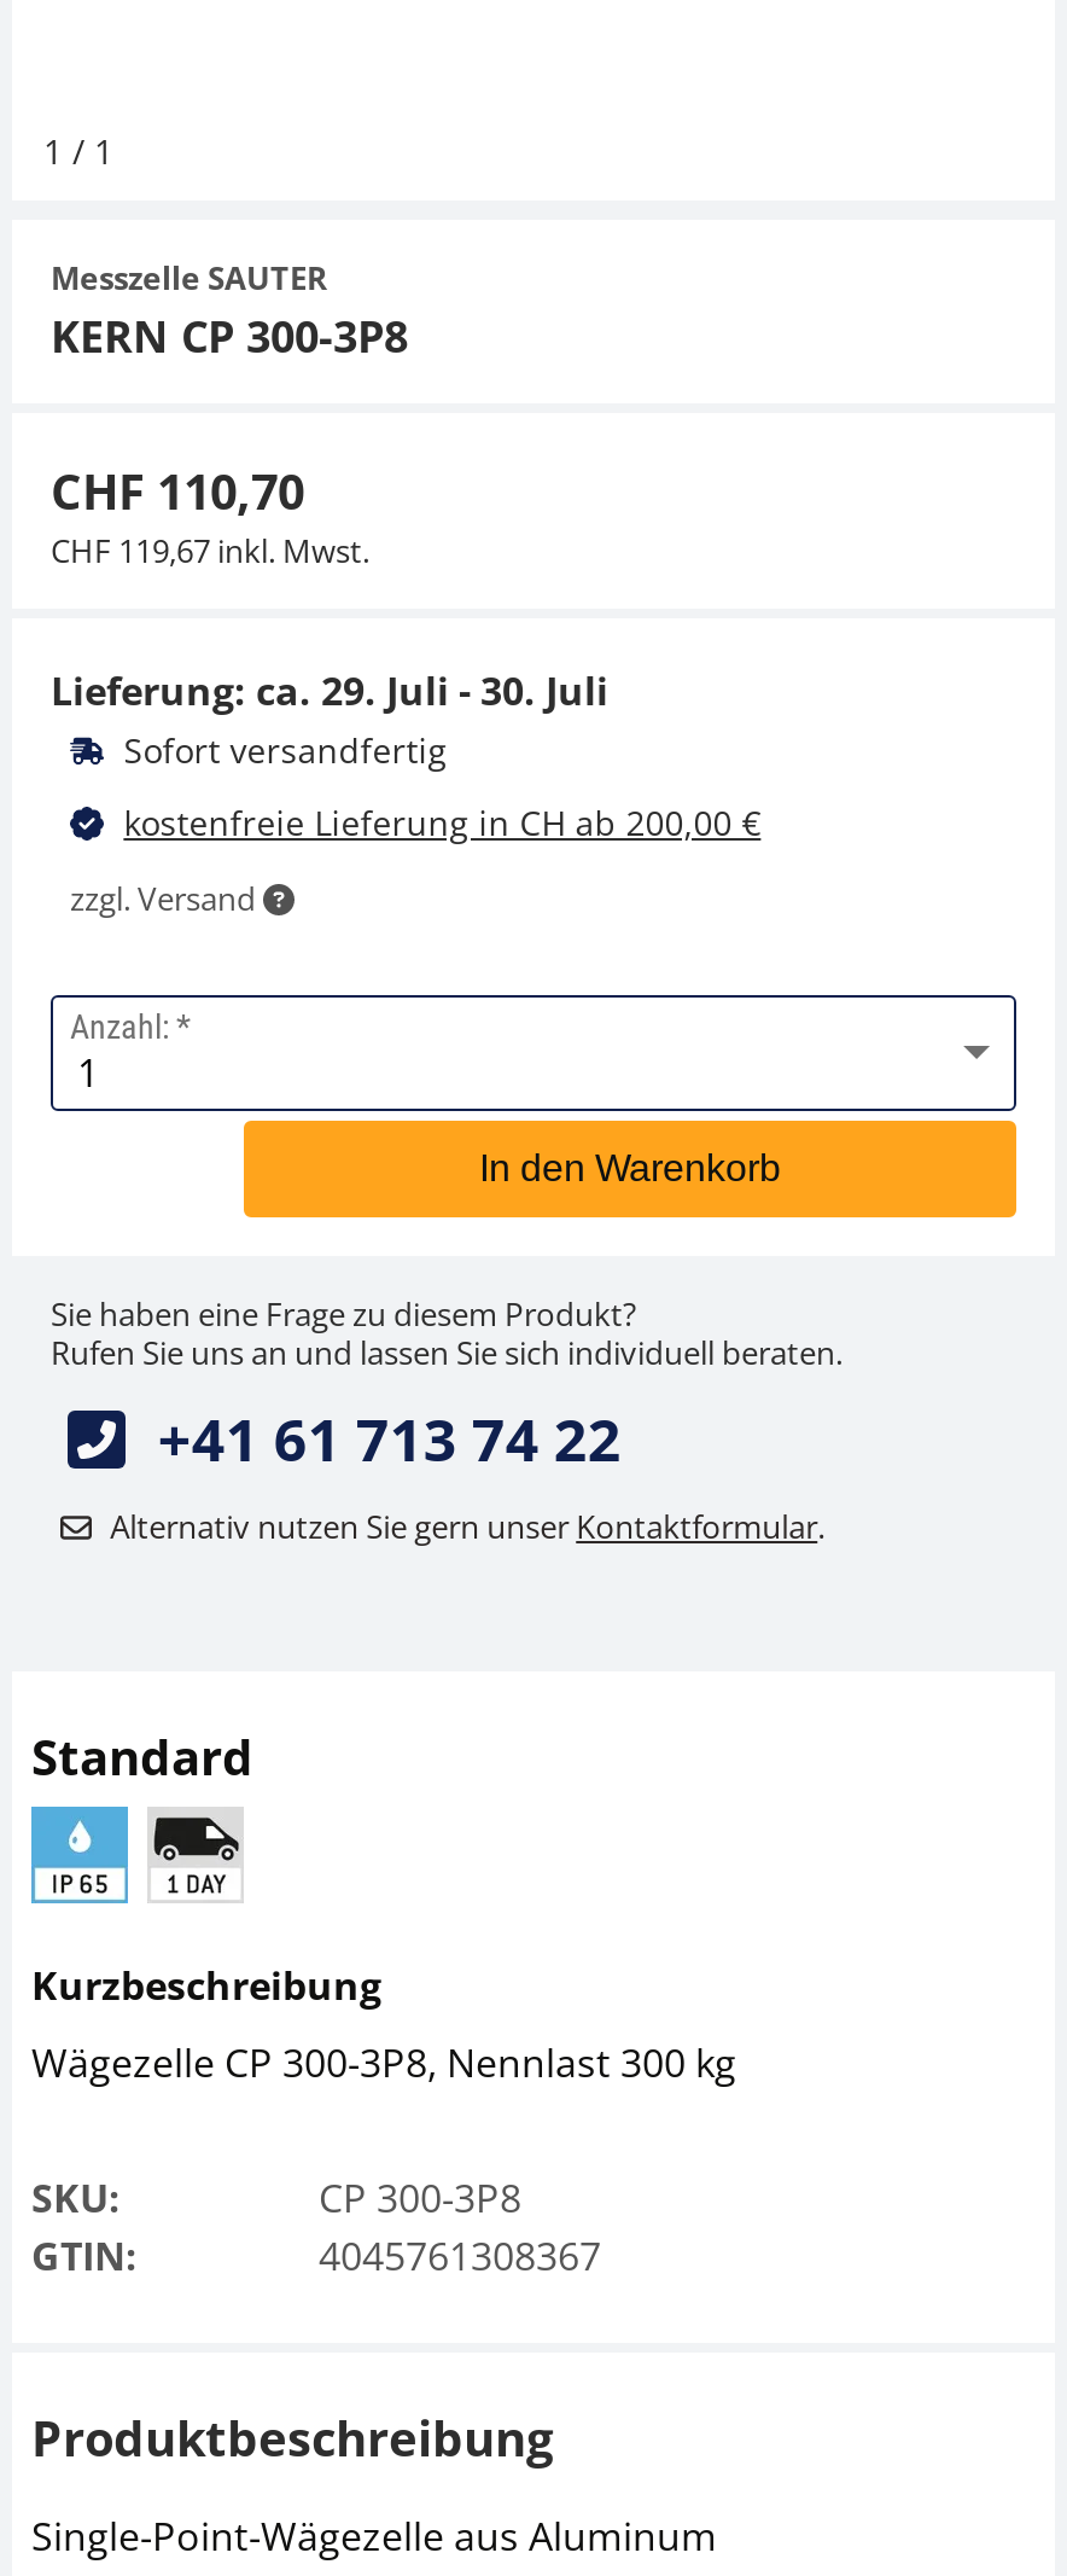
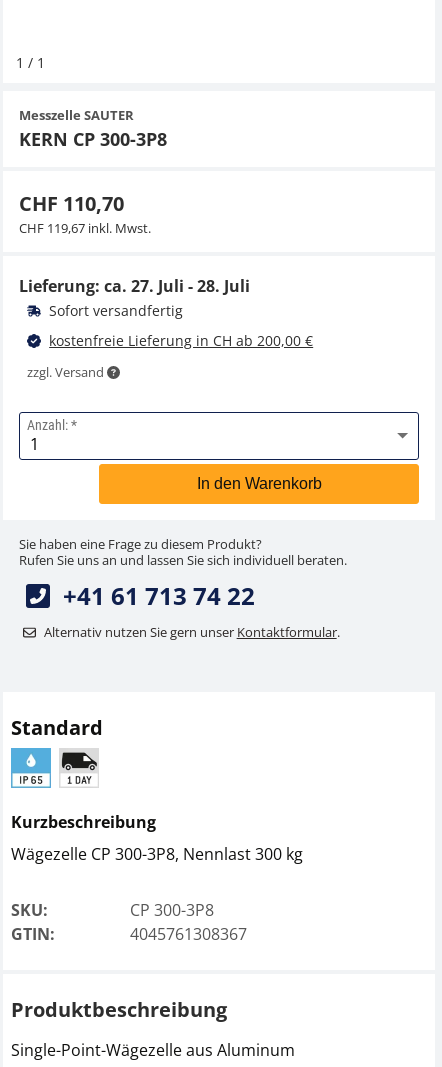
[51,664,608,717] Lieferung: ca. 29. Juli - 30. Juli -> [19,275,250,297] Lieferung: ca. 27. Juli - 28. Juli

